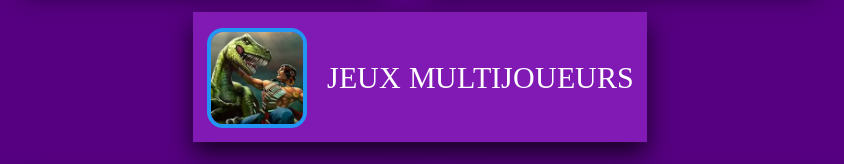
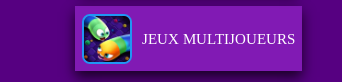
[209,30,305,124] [image] -> [83,15,131,62] [image]

